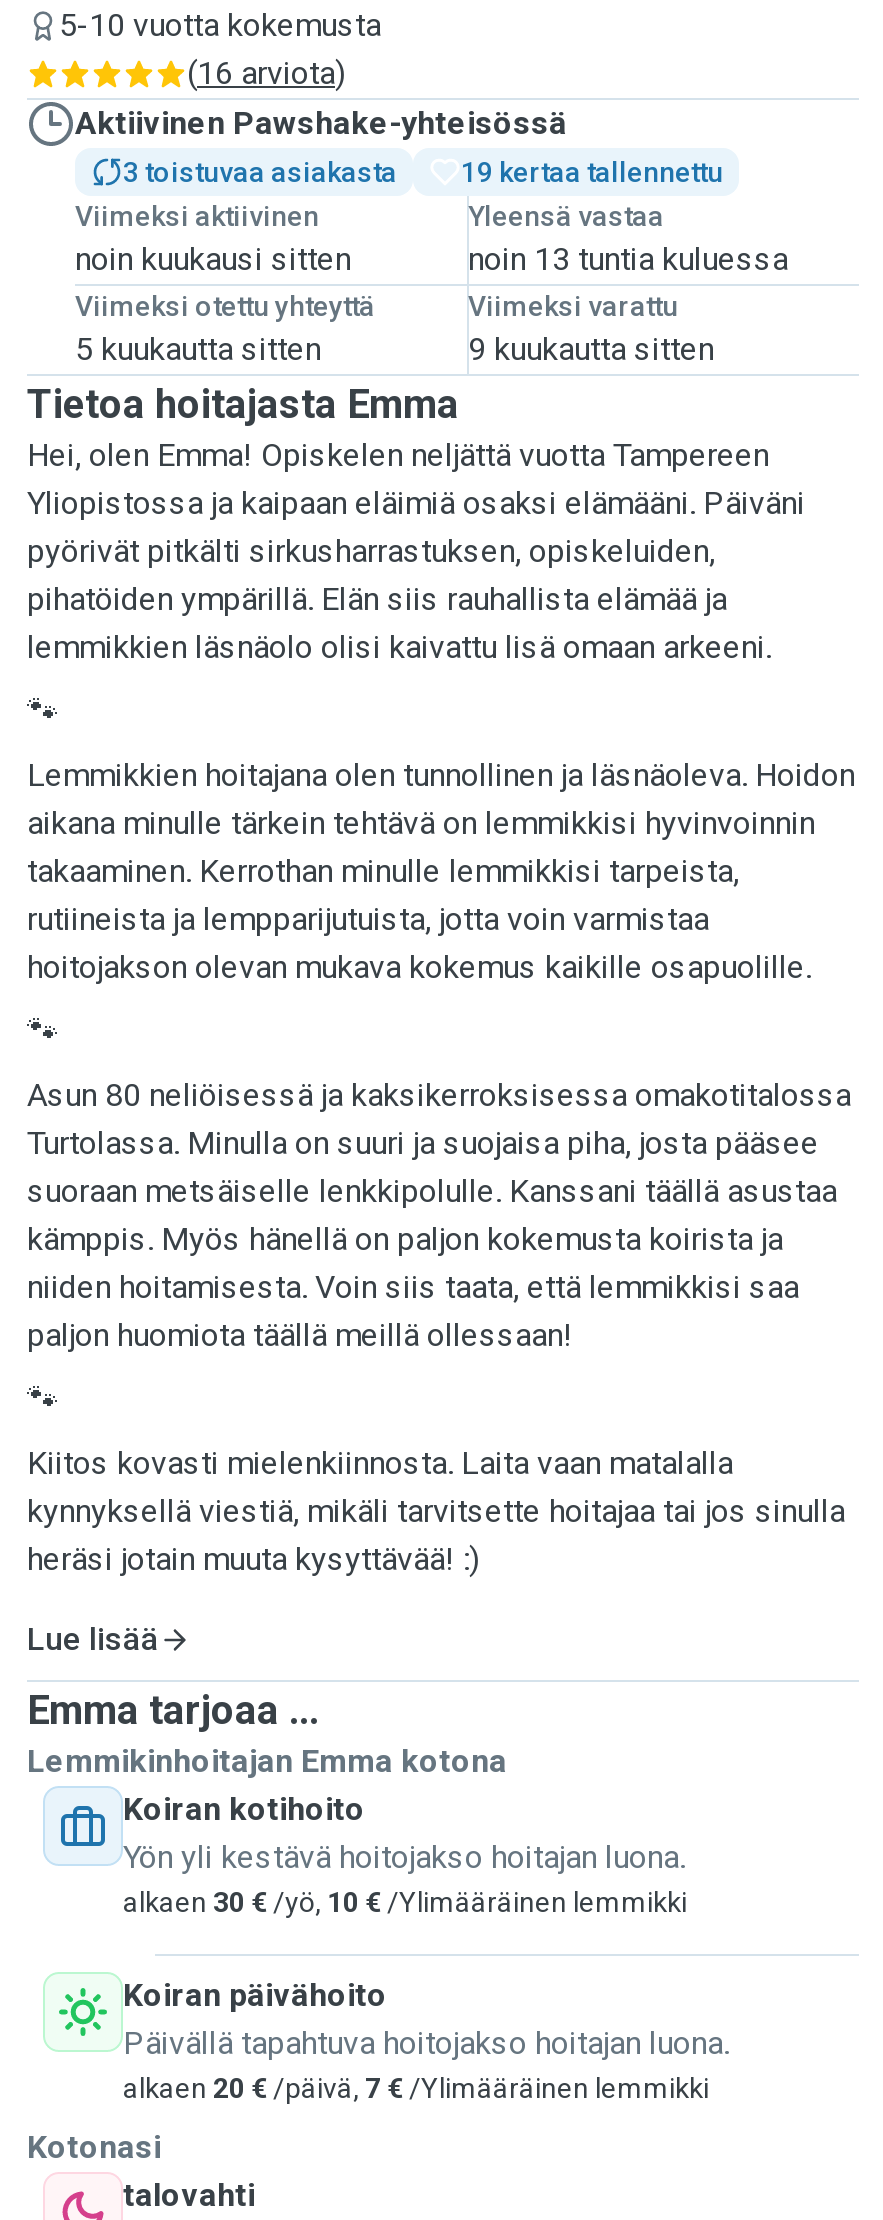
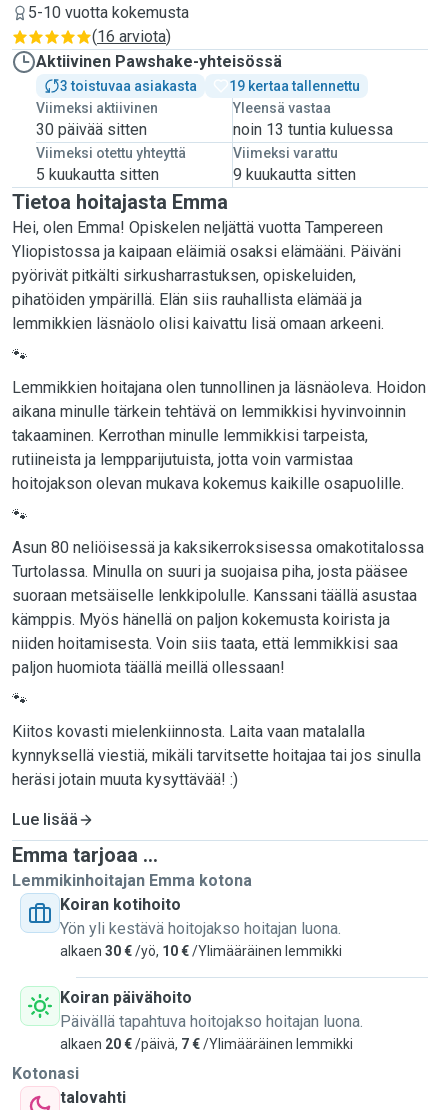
[75,240,351,278] noin kuukausi sitten -> [36,120,147,139] 30 päivää sitten

